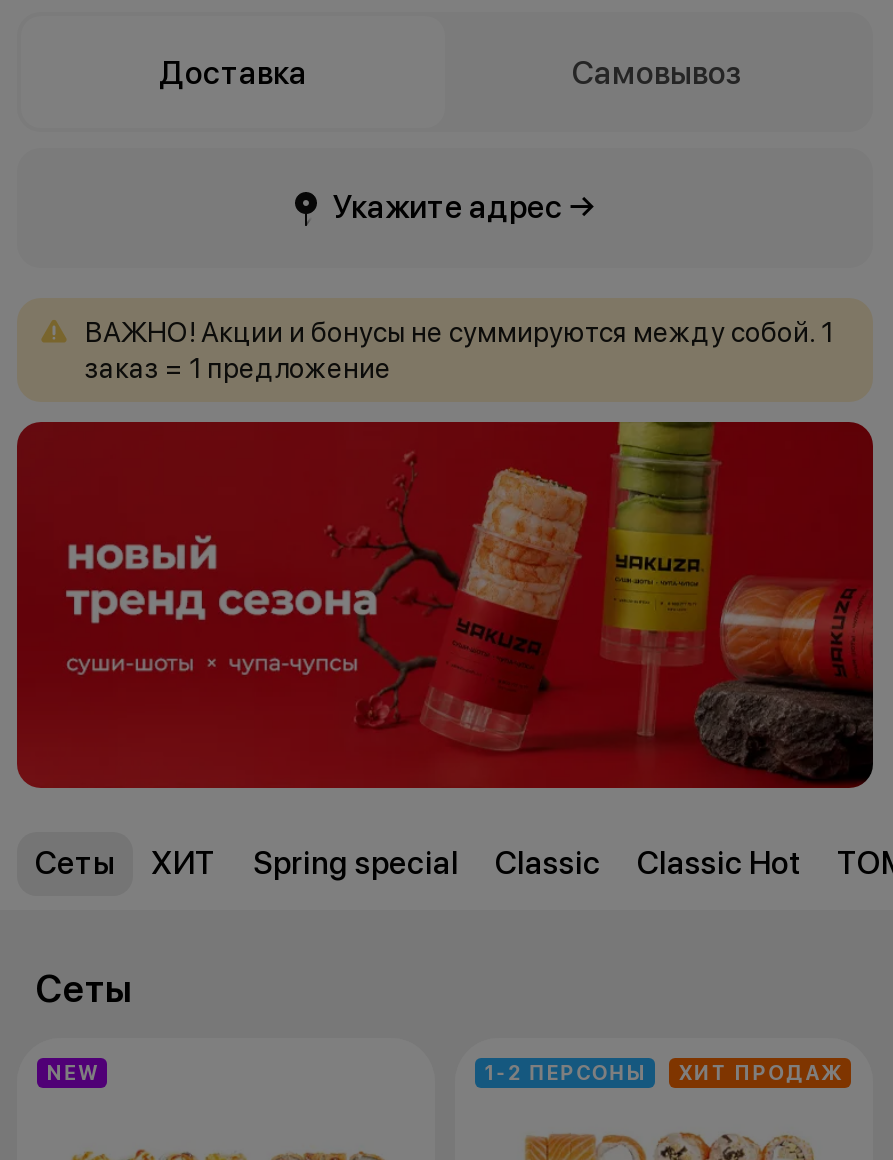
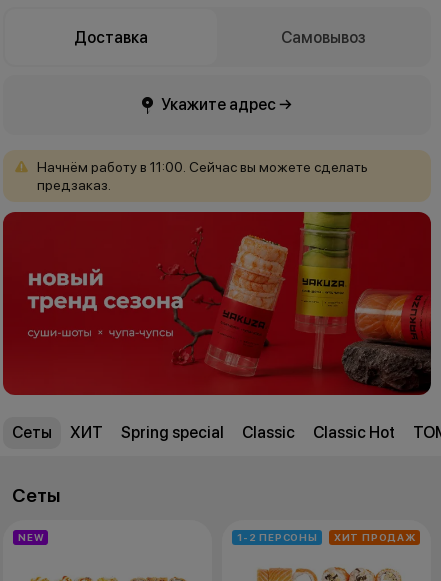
[85,316,833,384] ВАЖНО! Акции и бонусы не суммируются между собой. 1 | заказ = 1 предложение -> [37,159,368,193] Начнём работу в 11:00. Сейчас вы можете сделать | предзаказ.

